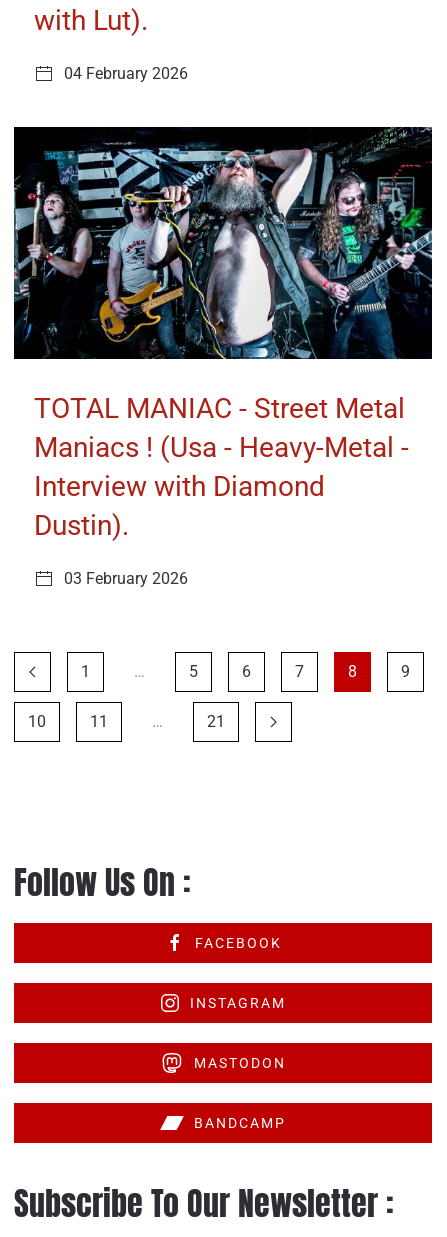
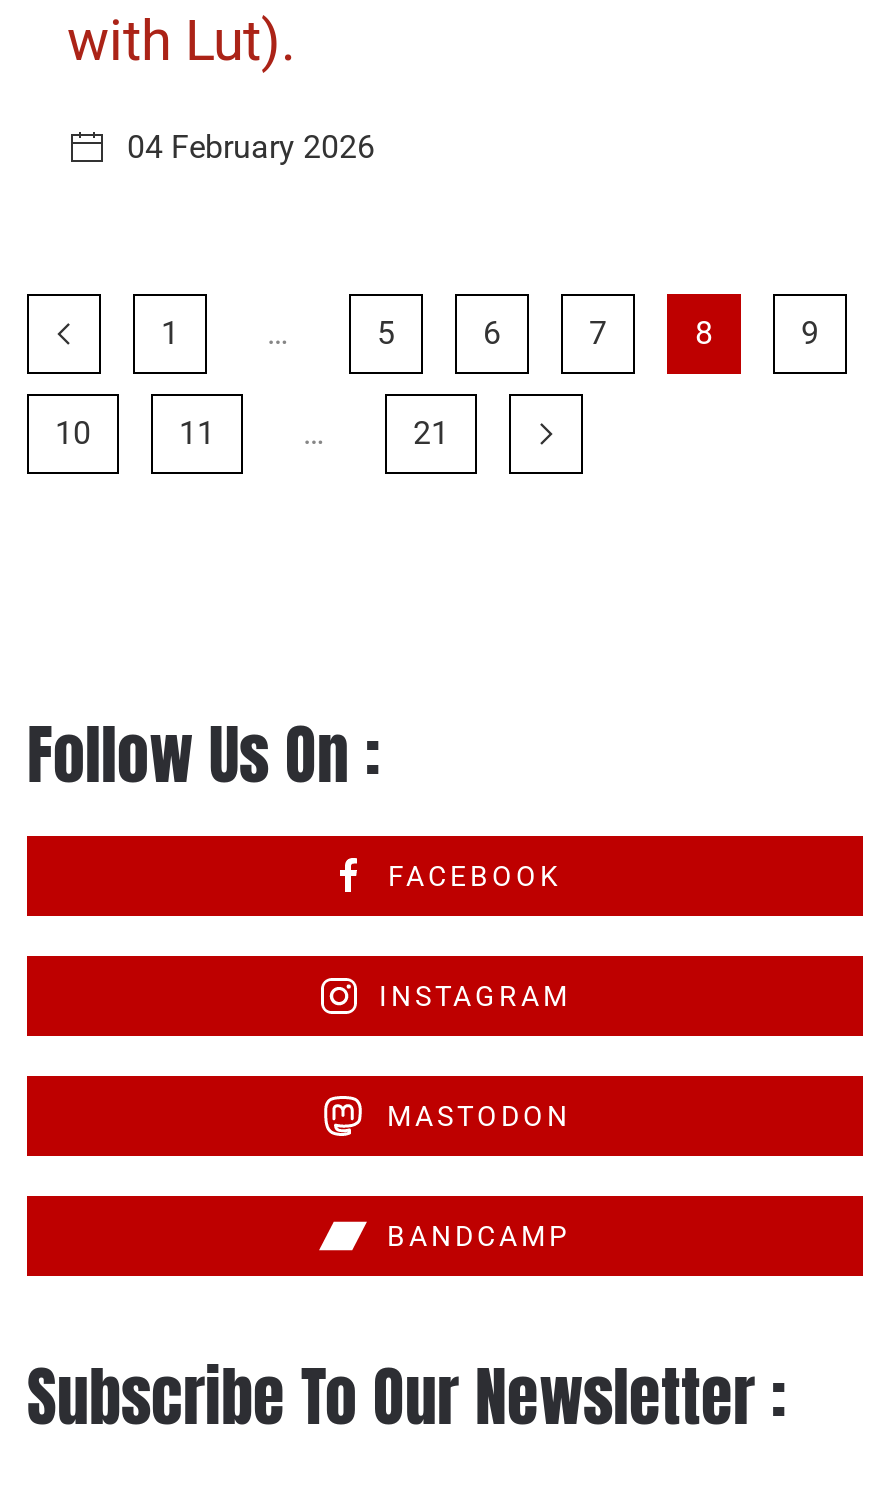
[13,126,433,588] [image] | TOTAL MANIAC - Street Metal | Maniacs ! (Usa - Heavy-Metal - | Interview with Diamond | Dustin). | 03 February 2026 -> none

